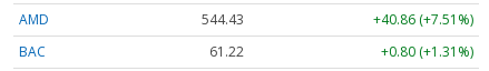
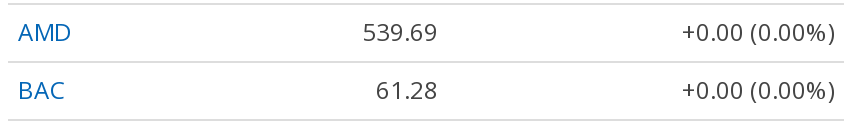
[202,9,244,28] 544.43 -> [362,14,438,48] 539.69
[373,9,473,28] +40.86 (+7.51%) -> [682,14,834,48] +0.00 (0.00%)
[209,42,244,60] 61.22 -> [376,72,438,106] 61.28
[381,42,473,60] +0.80 (+1.31%) -> [682,72,834,106] +0.00 (0.00%)

